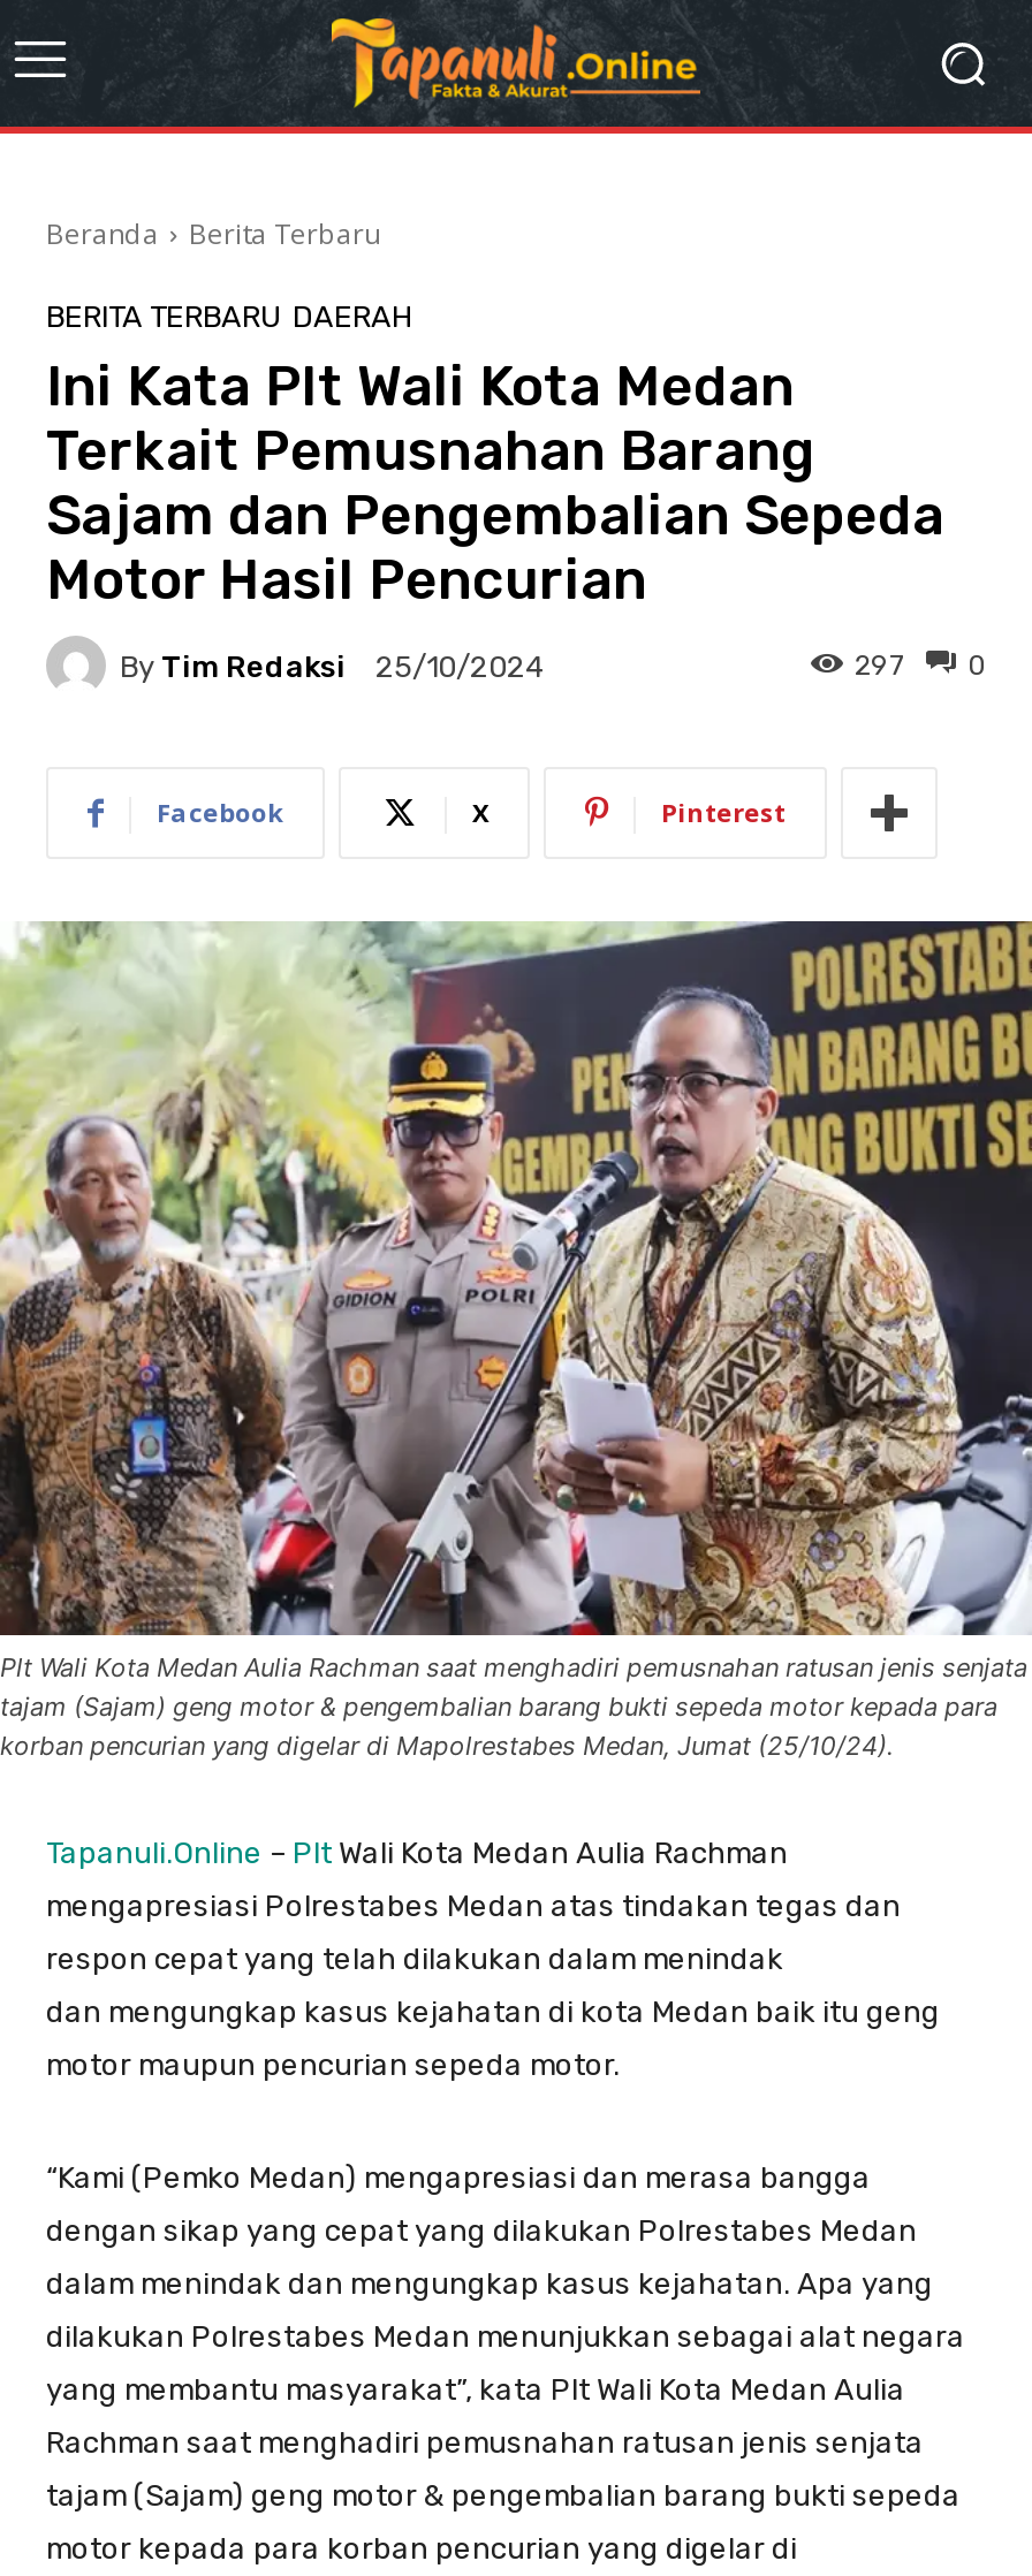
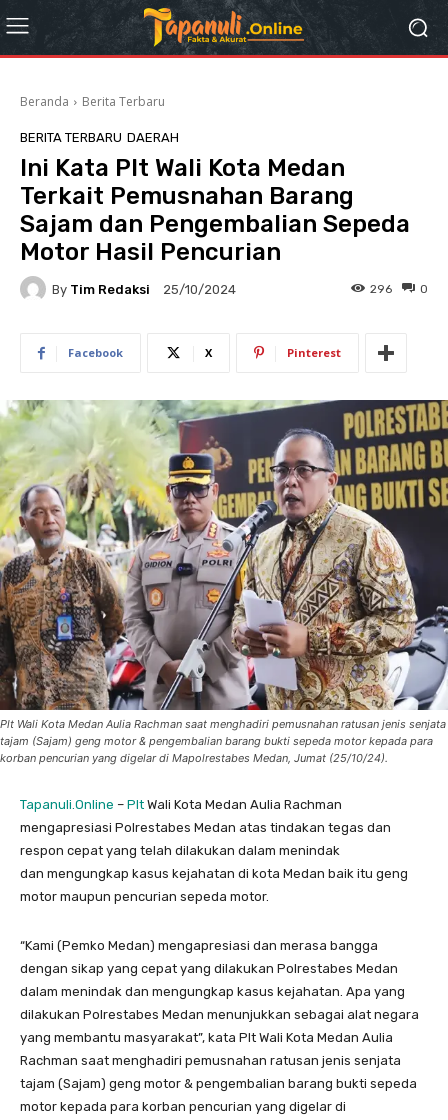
[855,649,986,681] 297 0 -> [370,282,428,296] 296 0

